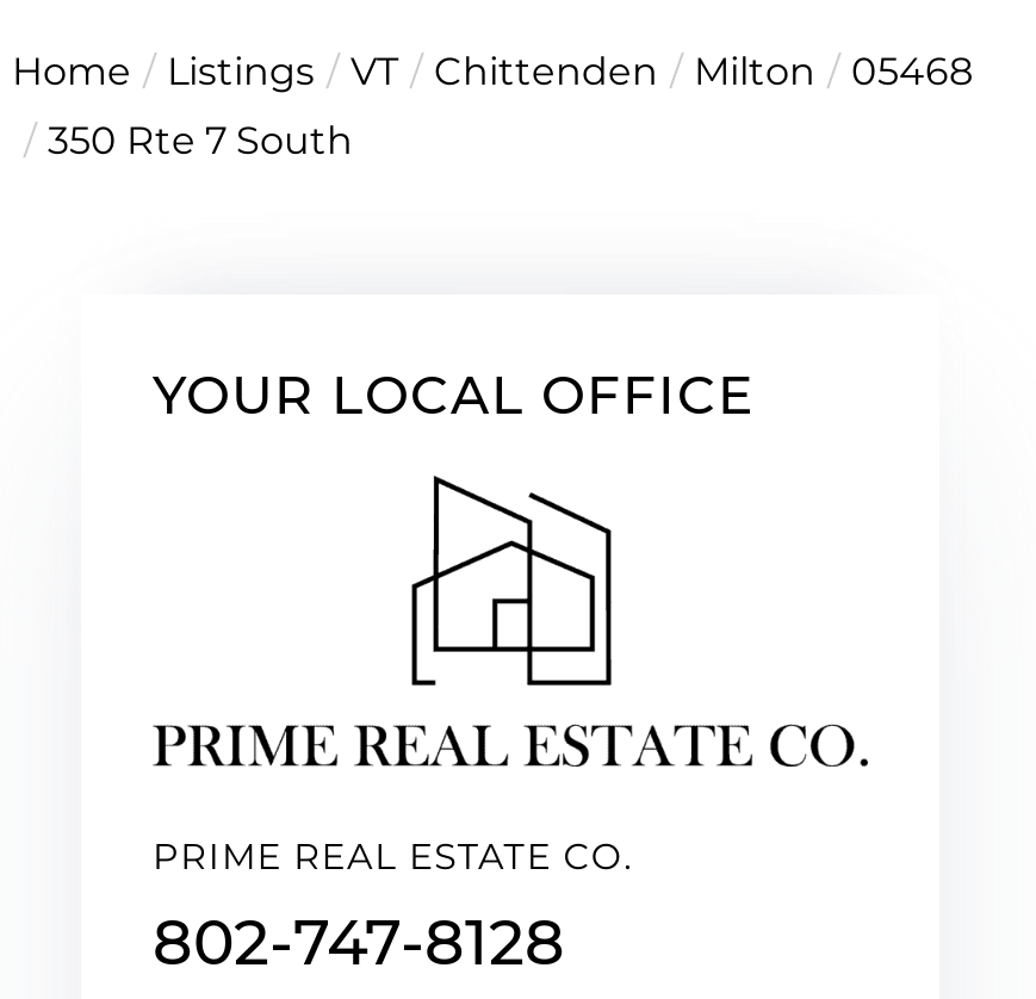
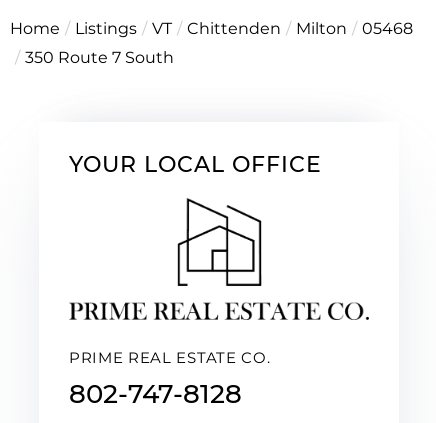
[48,117,353,162] 350 Rte 7 South -> [25,48,174,67] 350 Route 7 South

